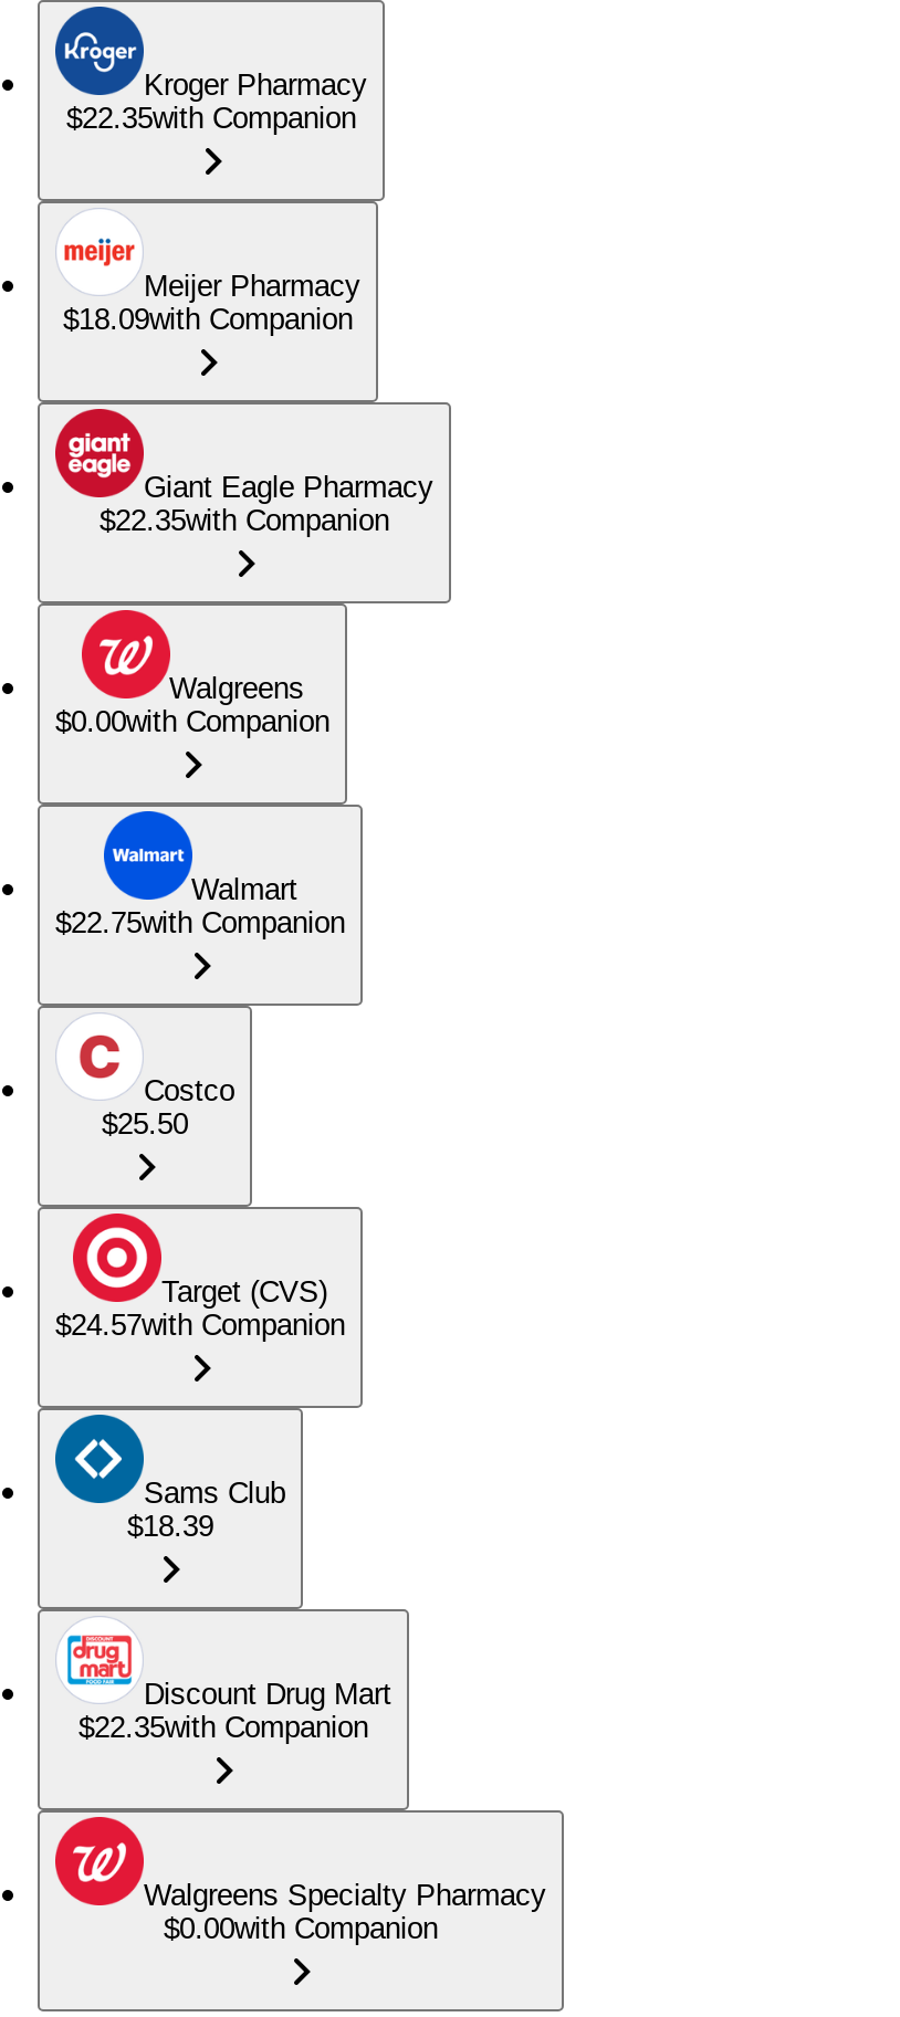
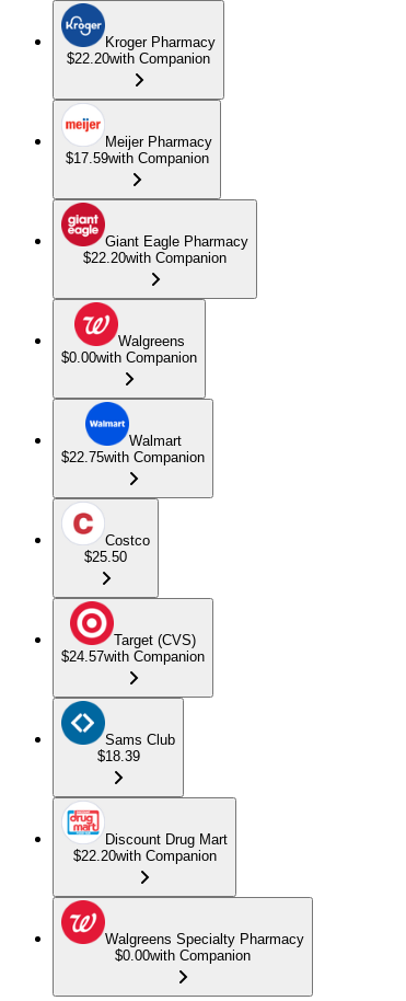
[66,102,356,135] $22.35with Companion -> [67,50,210,67] $22.20with Companion
[63,303,353,336] $18.09with Companion -> [65,150,208,167] $17.59with Companion
[100,504,389,537] $22.35with Companion -> [83,250,227,266] $22.20with Companion
[79,1711,368,1744] $22.35with Companion -> [73,848,216,864] $22.20with Companion

